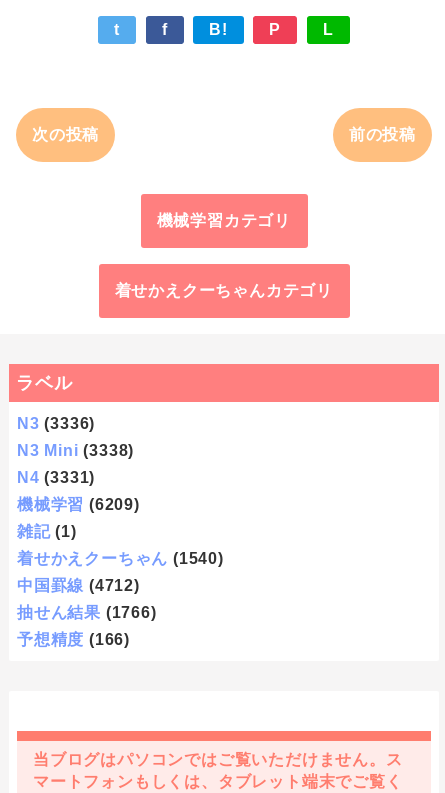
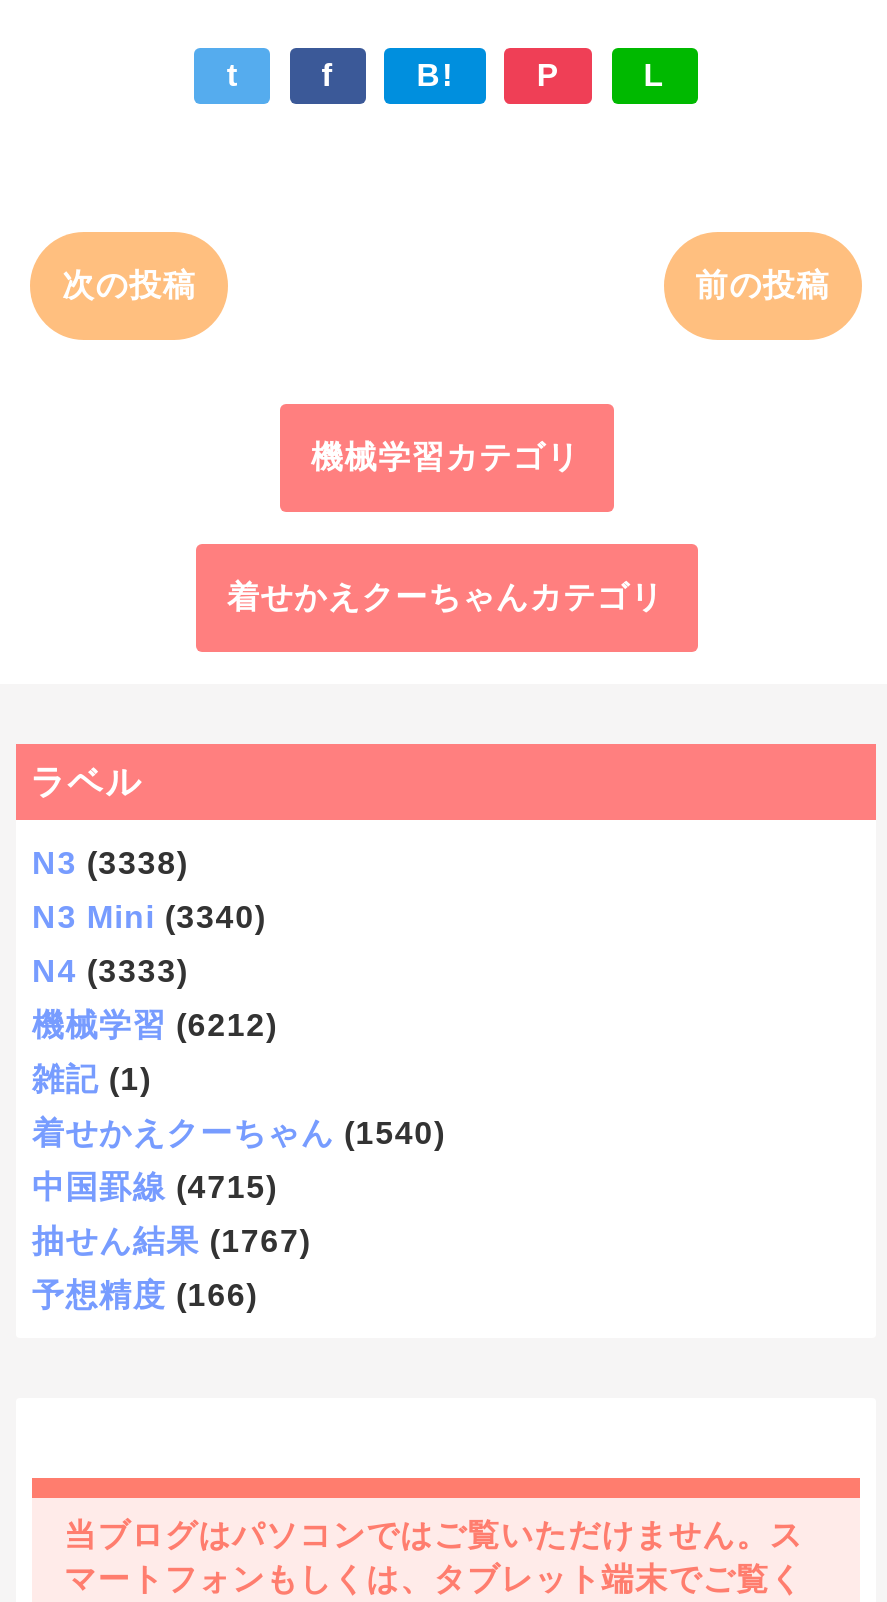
[17,415,95,432] N3 (3336) -> [32,846,188,880] N3 (3338)
[17,442,134,459] N3 Mini (3338) -> [32,900,266,934] N3 Mini (3340)
[17,469,95,486] N4 (3331) -> [32,954,188,988] N4 (3333)
[17,496,140,513] 機械学習 (6209) -> [32,1008,278,1042] 機械学習 (6212)
[17,577,140,594] 中国罫線 (4712) -> [32,1170,278,1204] 中国罫線 (4715)
[17,604,157,621] 抽せん結果 (1766) -> [32,1224,311,1258] 抽せん結果 (1767)

